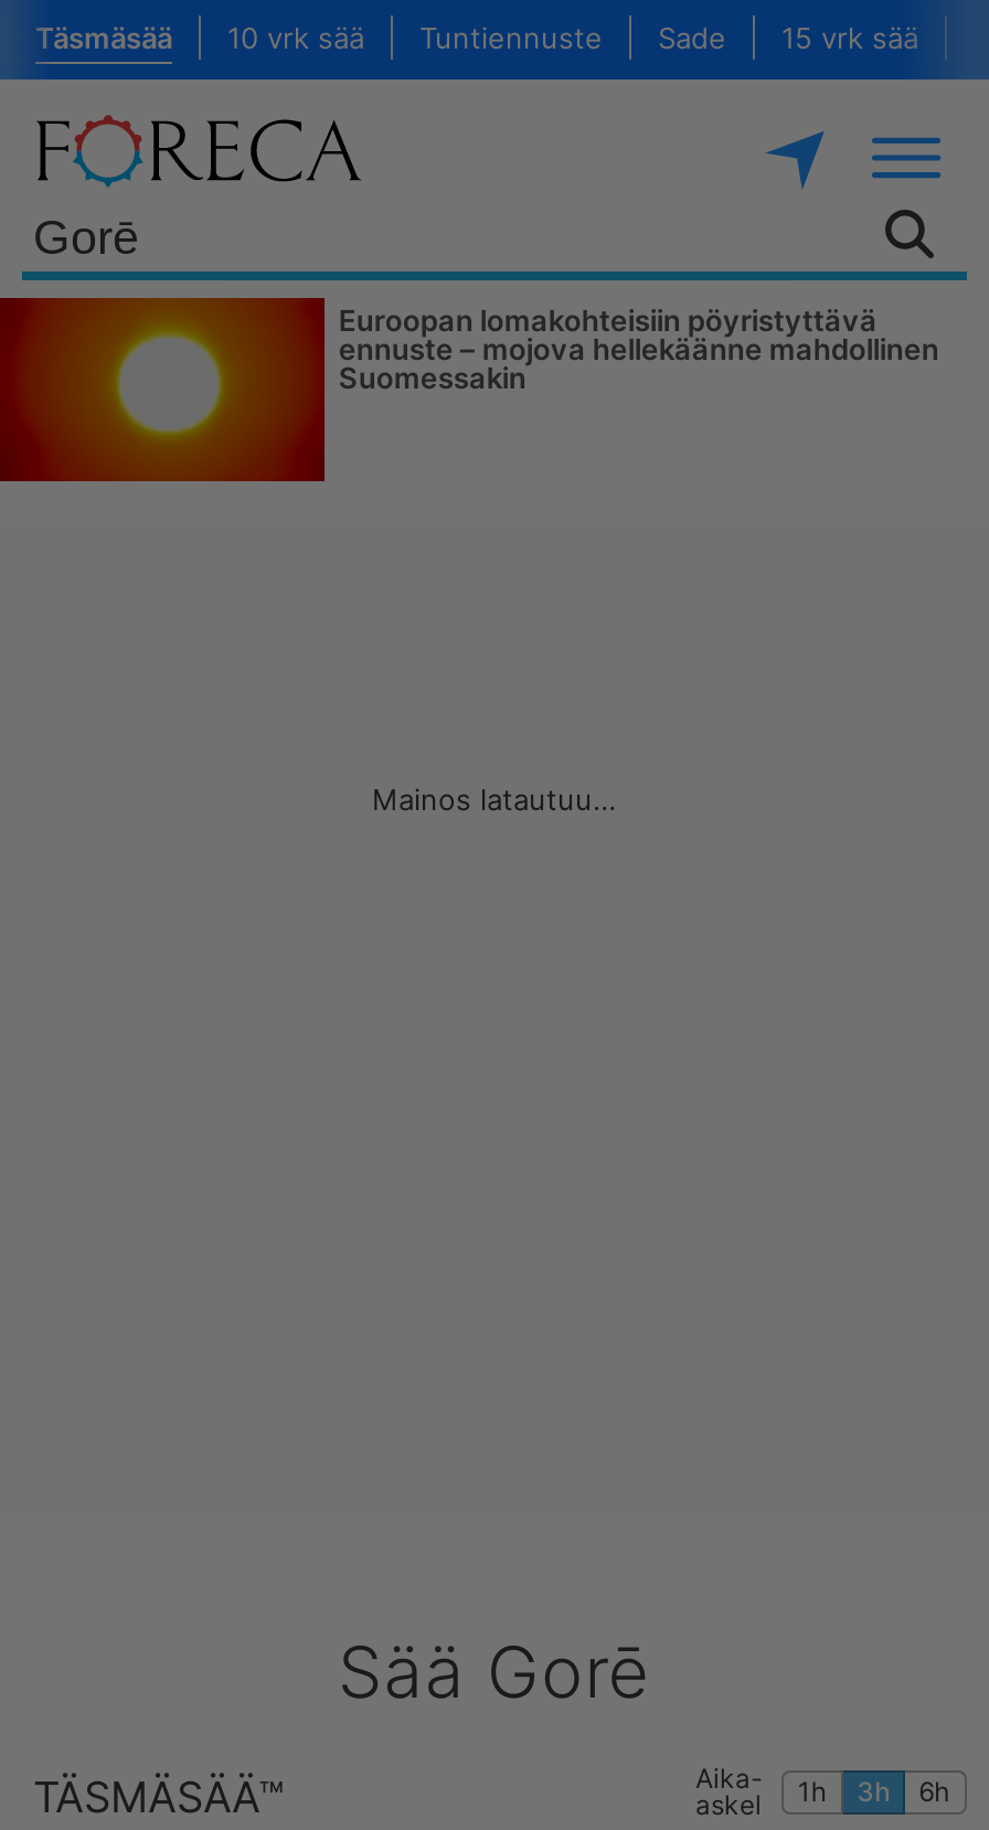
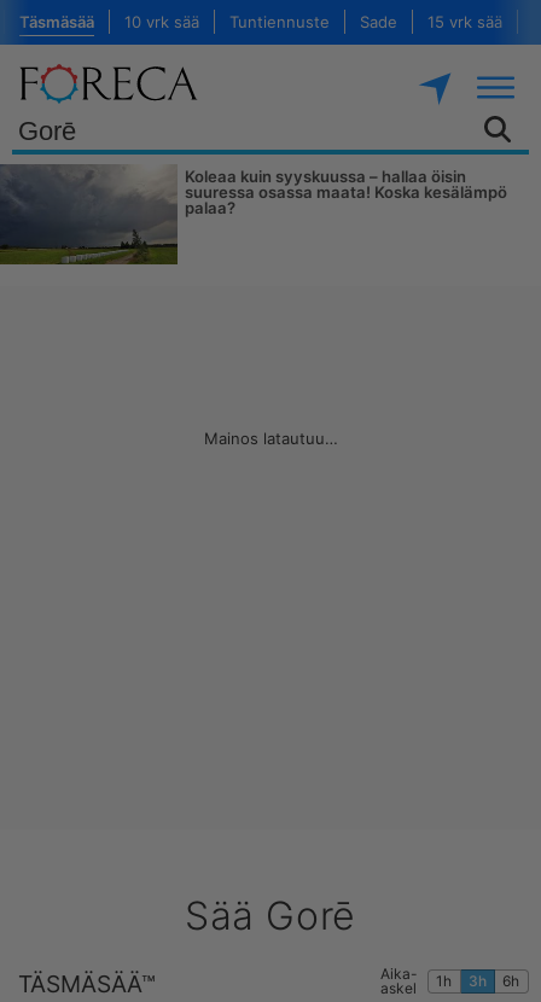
[7,296,939,483] [image] | Euroopan lomakohteisiin pöyristyttävä | ennuste – mojova hellekäänne mahdollinen | Suomessakin -> [4,163,508,266] [image] | Koleaa kuin syyskuussa – hallaa öisin | suuressa osassa maata! Koska kesälämpö | palaa?

